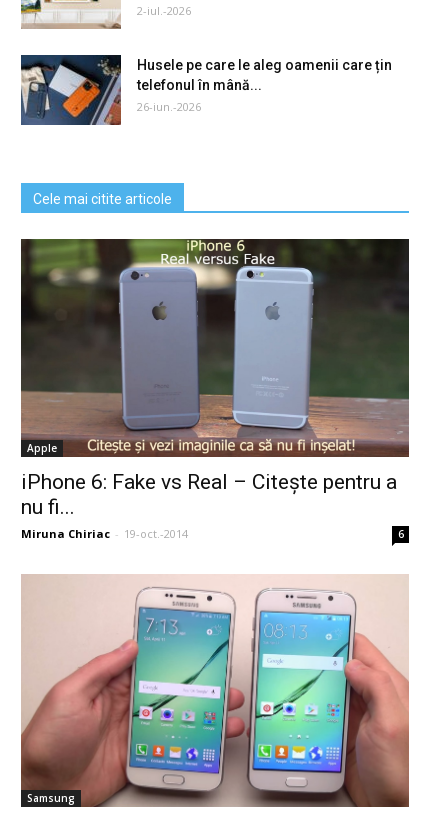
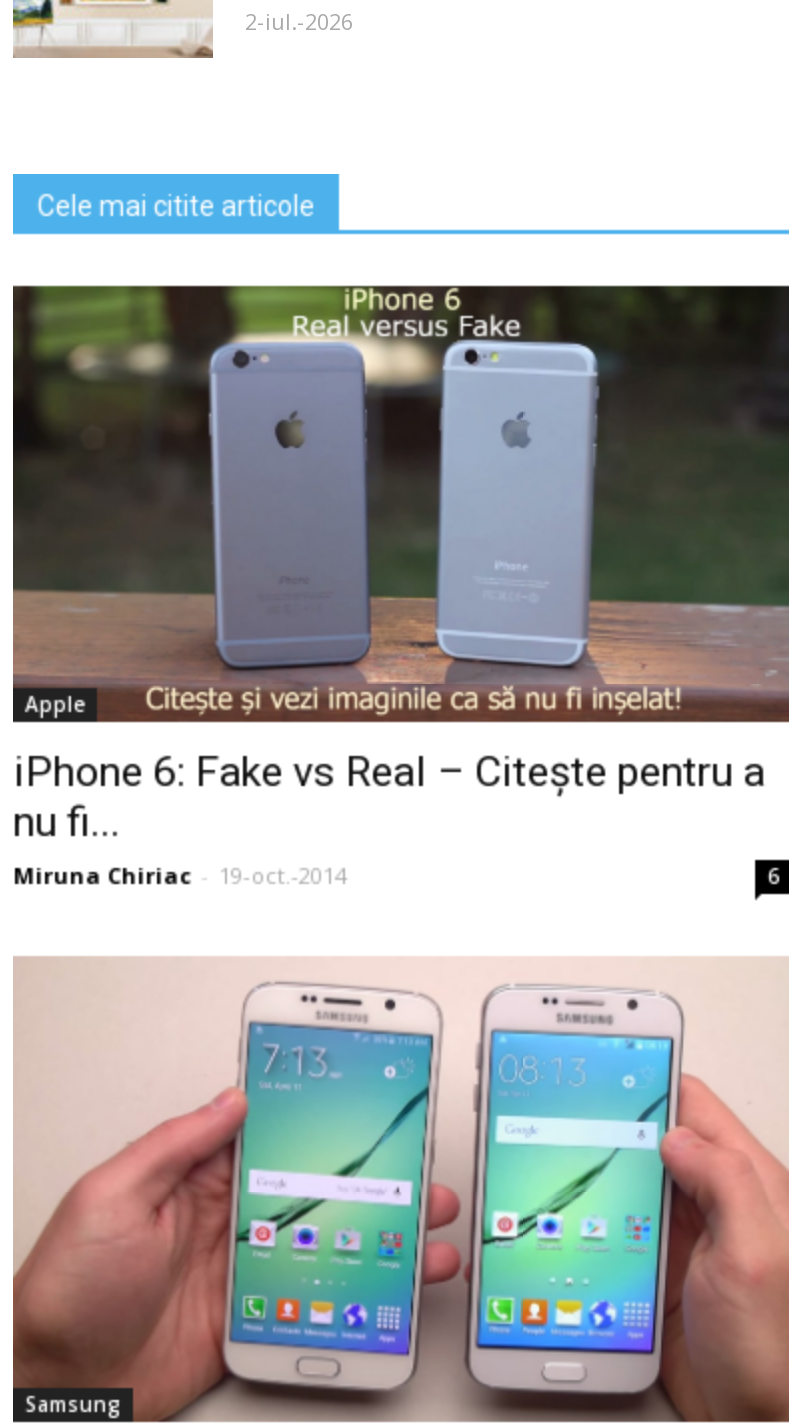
[20,54,392,126] [image] | Husele pe care le aleg oamenii care țin | telefonul în mână... | 26-iun.-2026 -> none

